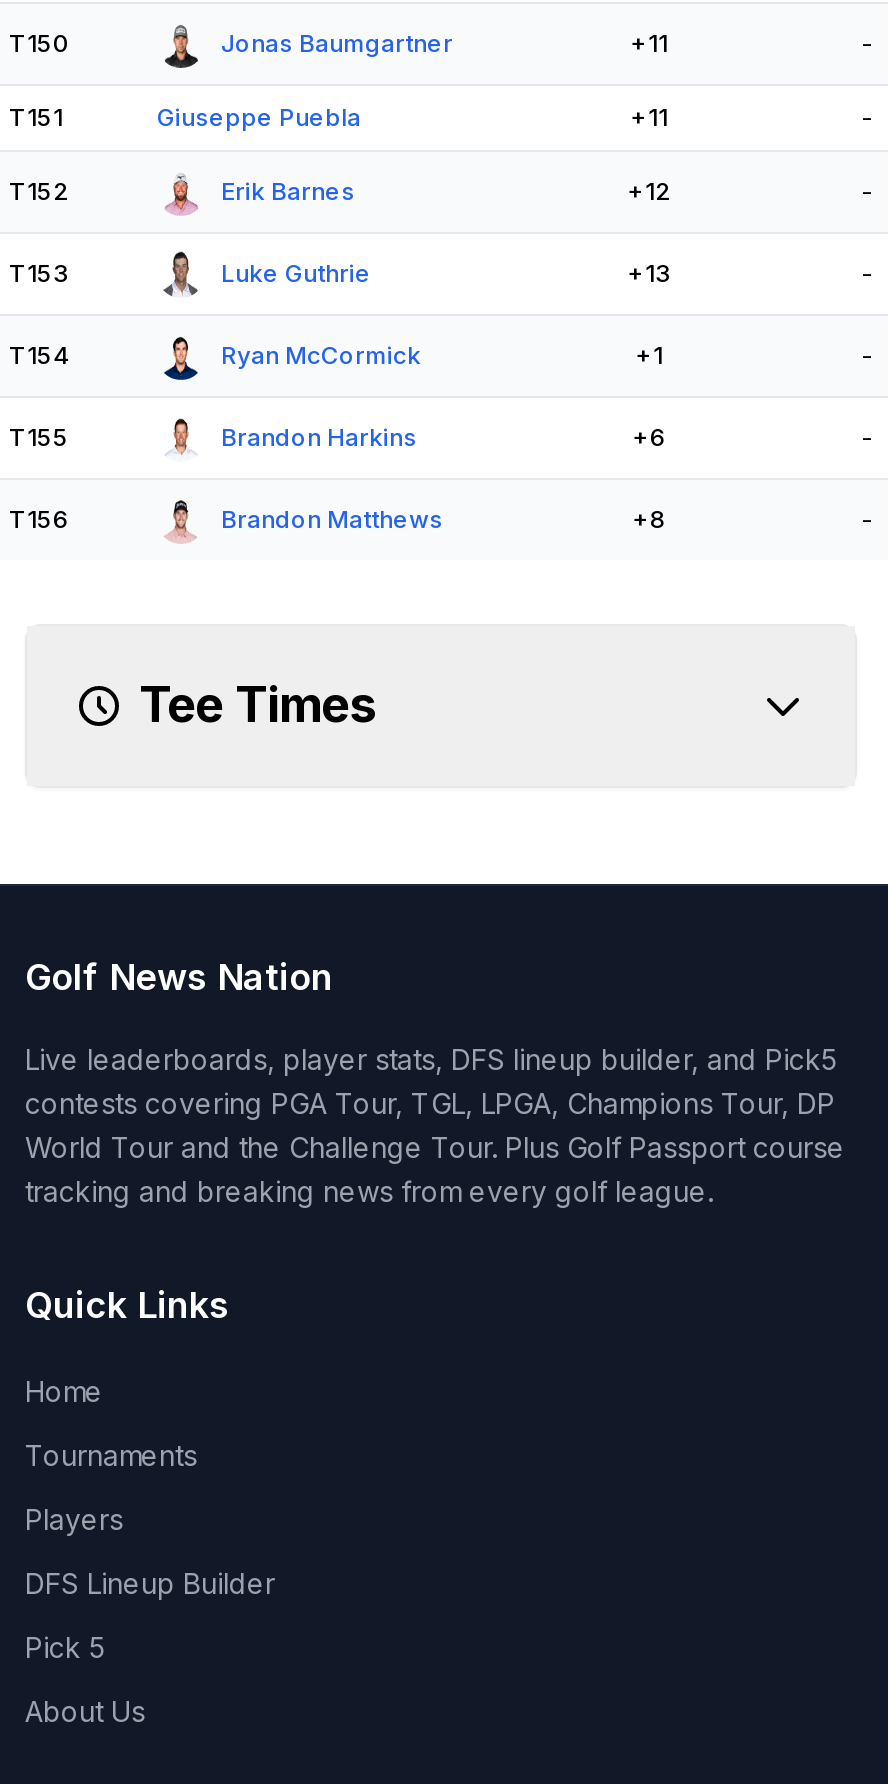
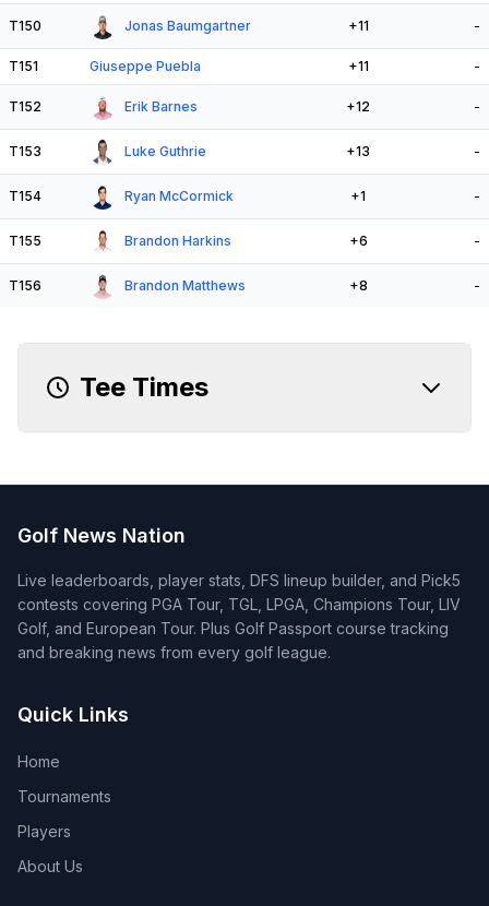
[25,1086,845,1208] contests covering PGA Tour, TGL, LPGA, Champions Tour, DP | World Tour and the Challenge Tour. Plus Golf Passport course | tracking and breaking news from every golf league. -> [17,595,461,661] contests covering PGA Tour, TGL, LPGA, Champions Tour, LIV | Golf, and European Tour. Plus Golf Passport course tracking | and breaking news from every golf league.
[25,1566,275,1664] DFS Lineup Builder | Pick 5 -> none

